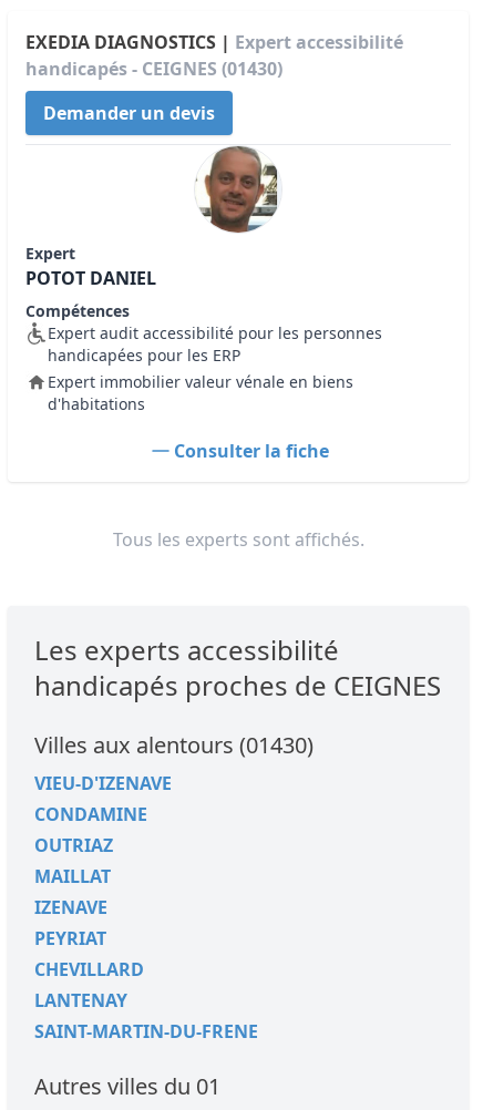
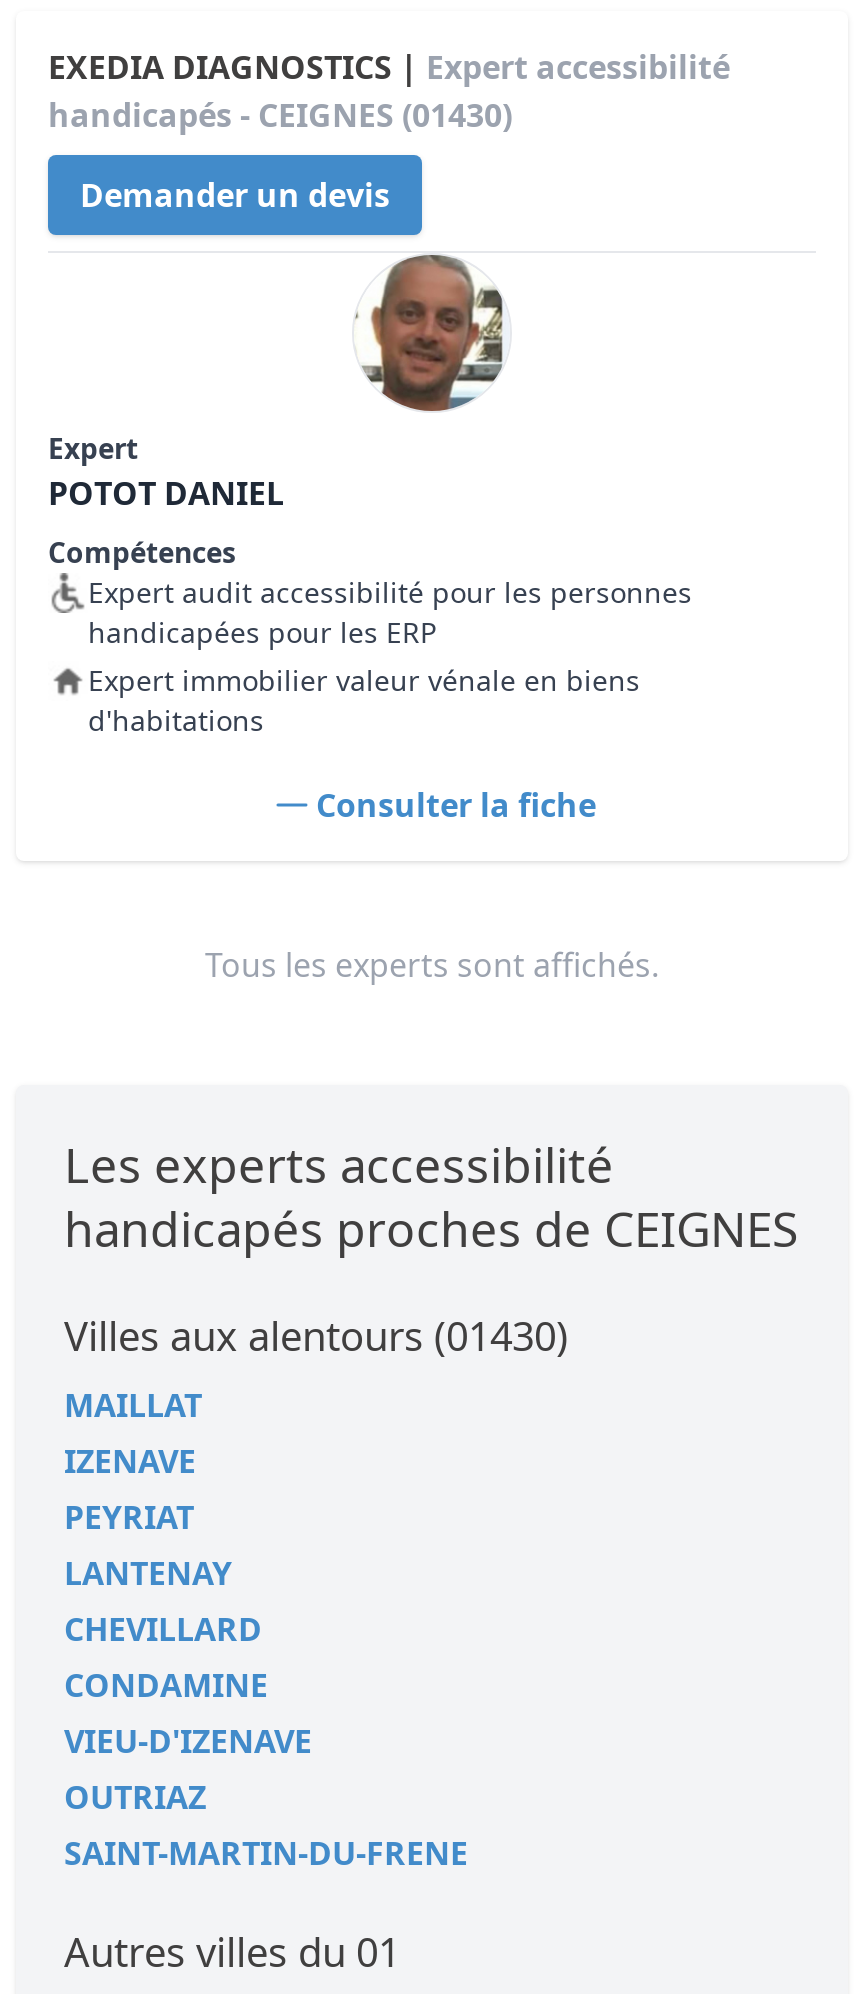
moved [34,771,172,857] -> [64,1663,312,1819]: VIEU-D'IZENAVE | CONDAMINE | OUTRIAZ
moved [34,864,111,950] -> [64,1383,202,1539]: MAILLAT | IZENAVE | PEYRIAT
moved [34,957,144,981] -> [64,1607,262,1651]: CHEVILLARD
moved [34,988,127,1013] -> [64,1551,232,1595]: LANTENAY

